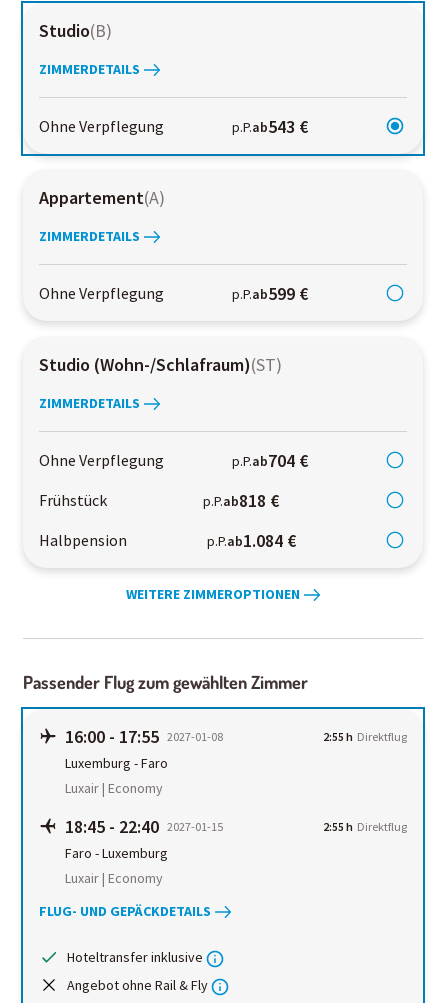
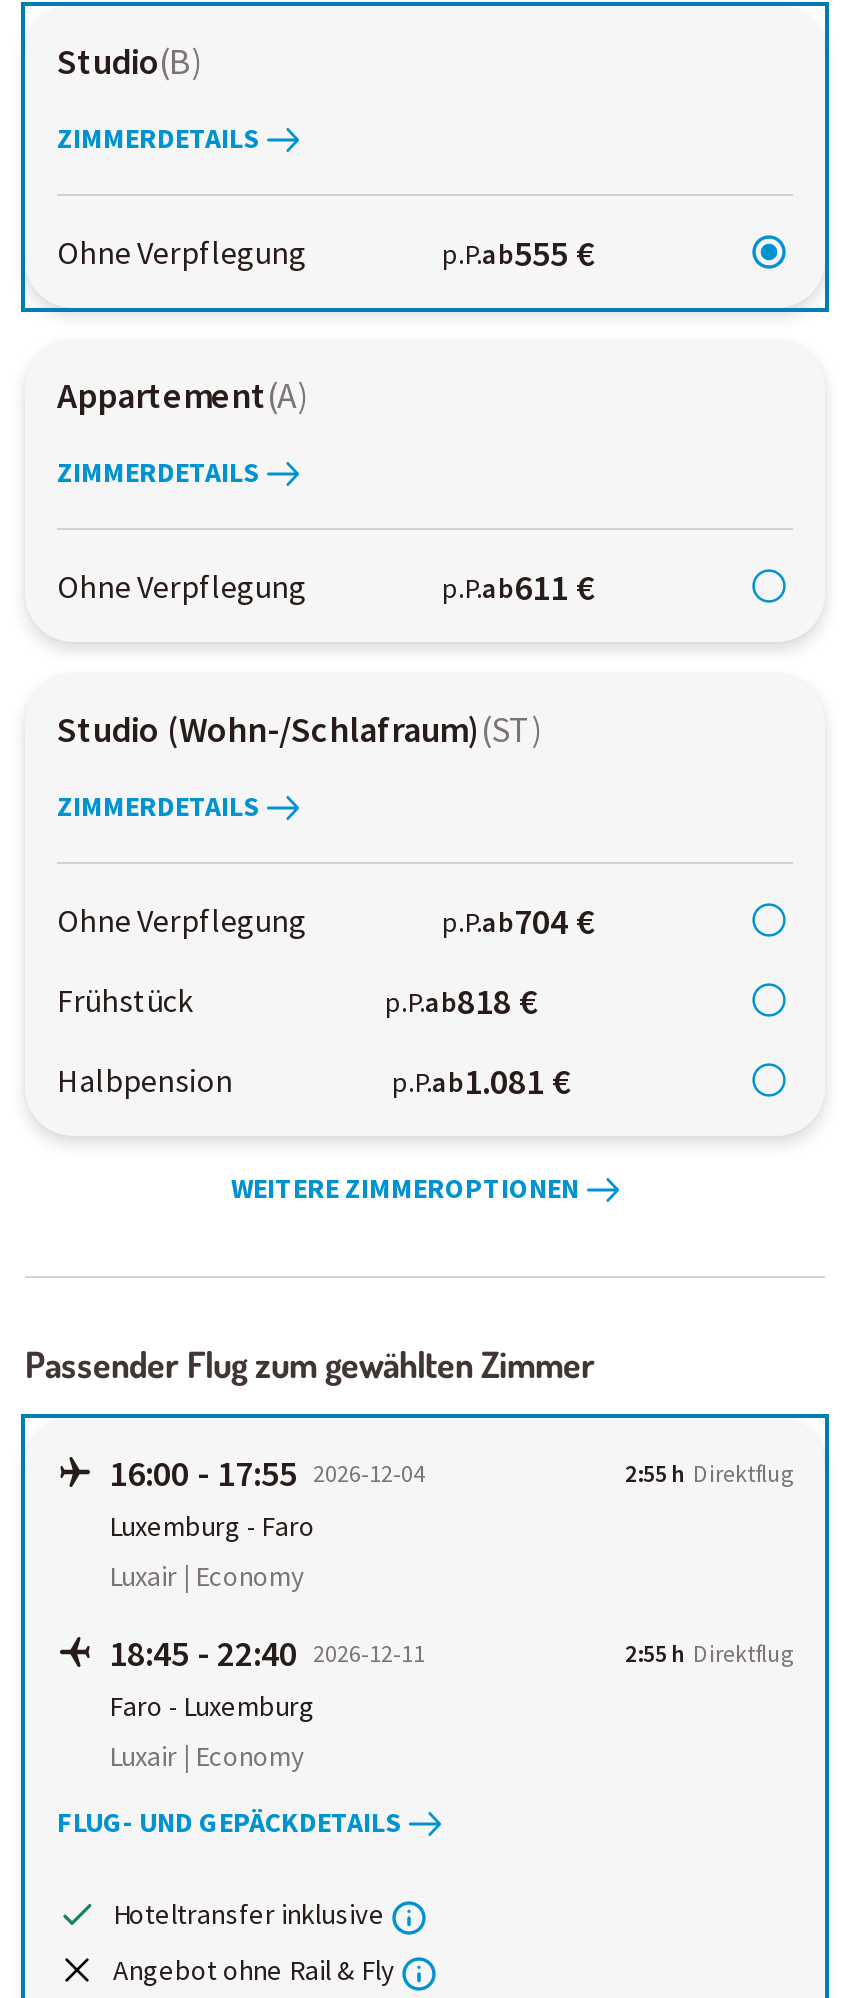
[231,115,307,138] p.P.ab543 € -> [442,230,594,276] p.P.ab555 €
[231,282,307,305] p.P.ab599 € -> [442,564,594,610] p.P.ab611 €
[206,529,295,552] p.P.ab1.084 € -> [392,1058,570,1104] p.P.ab1.081 €
[65,725,223,748] 16:00 - 17:55 2027-01-08 -> [109,1450,425,1496] 16:00 - 17:55 2026-12-04
[65,815,223,838] 18:45 - 22:40 2027-01-15 -> [109,1630,425,1676] 18:45 - 22:40 2026-12-11

